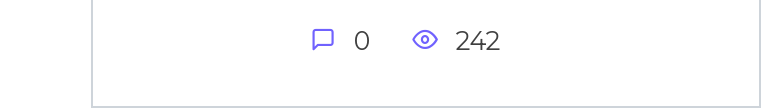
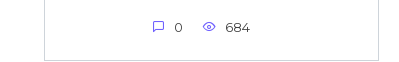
[455,25,499,55] 242 -> [225,20,250,35] 684

